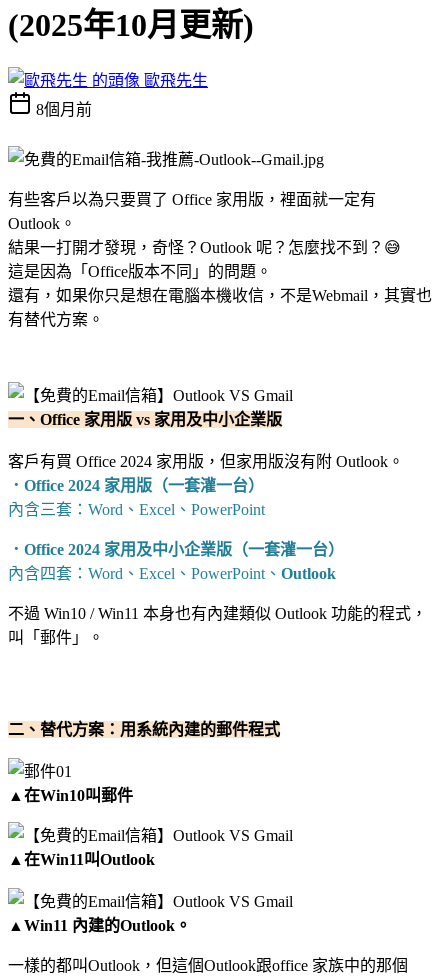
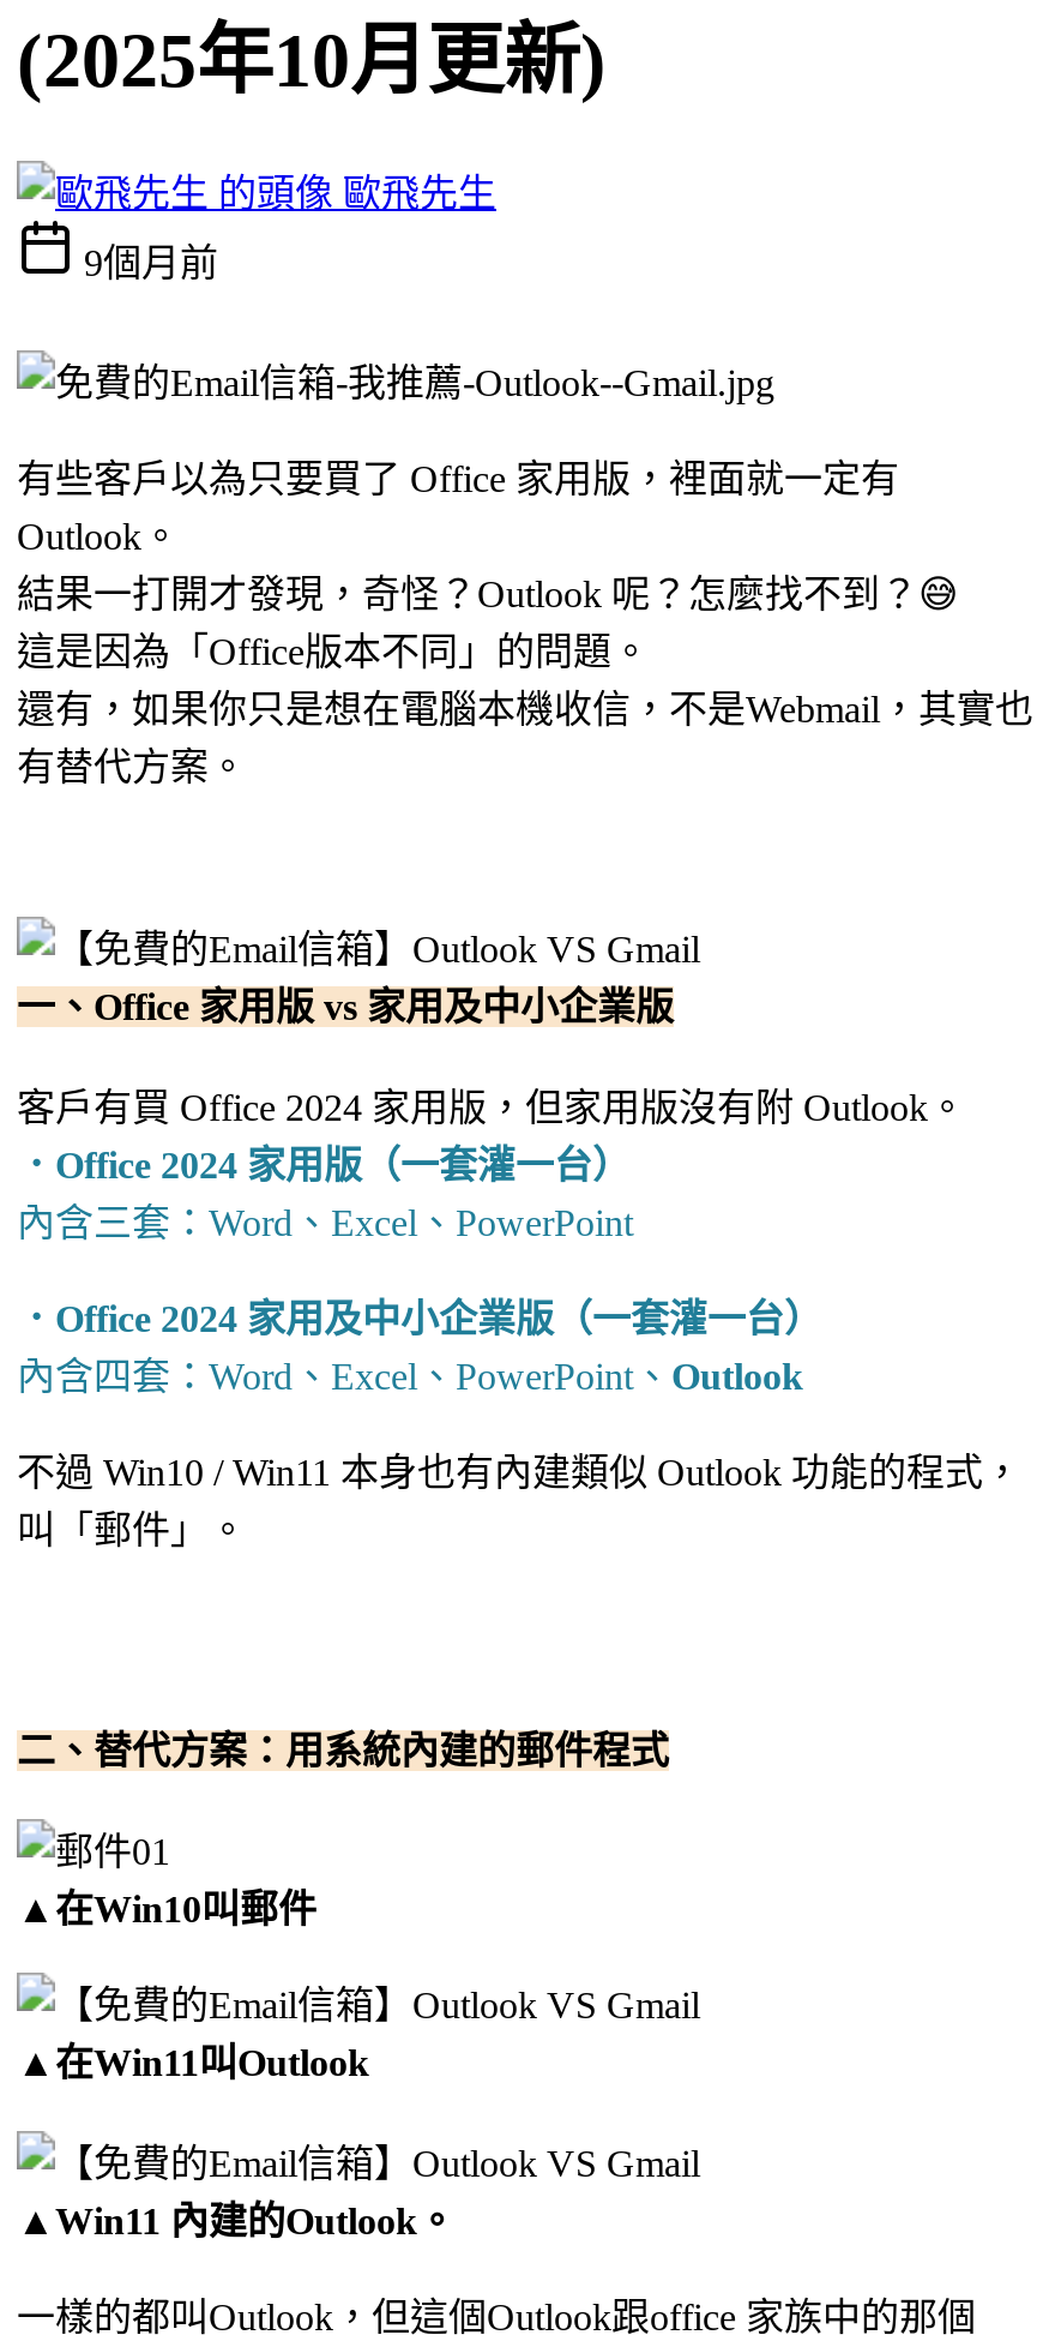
[36,101,92,118] 8個月前 -> [84,242,218,283] 9個月前

